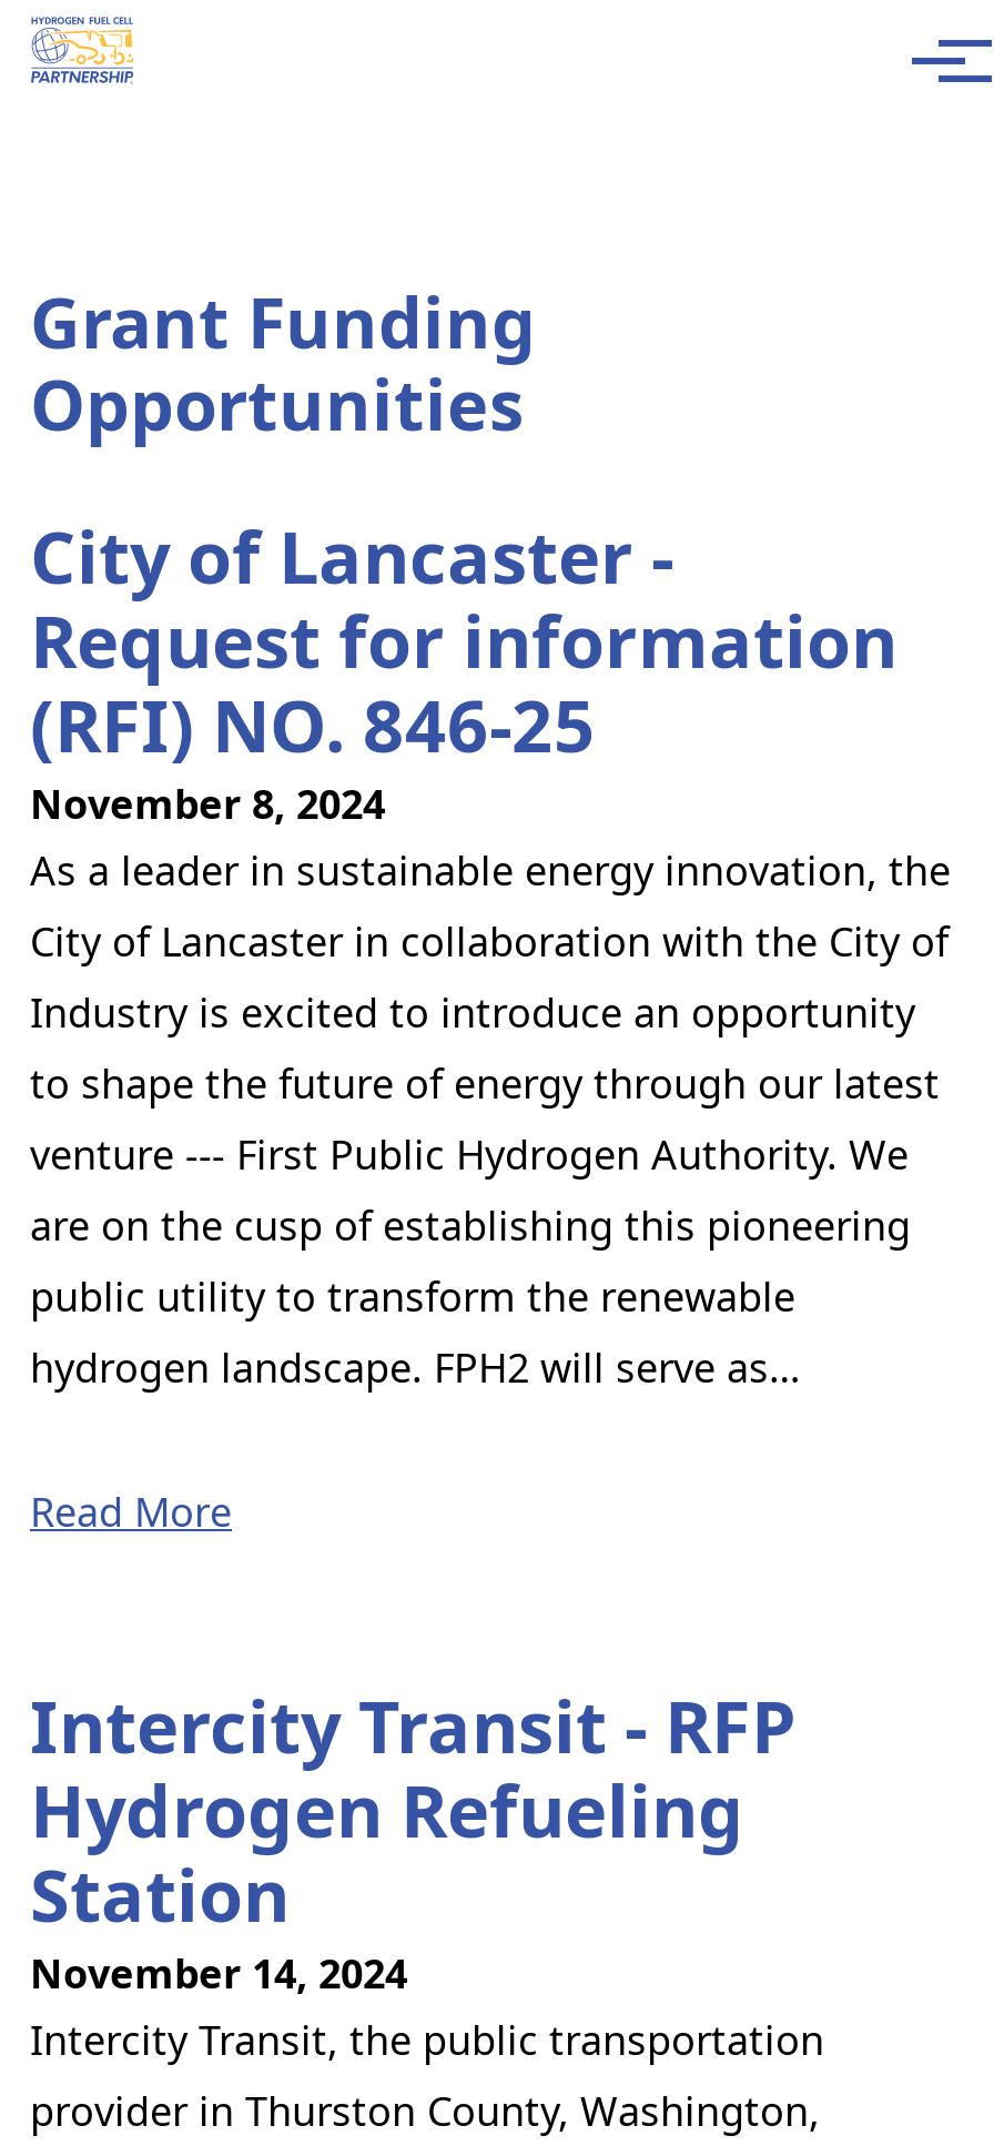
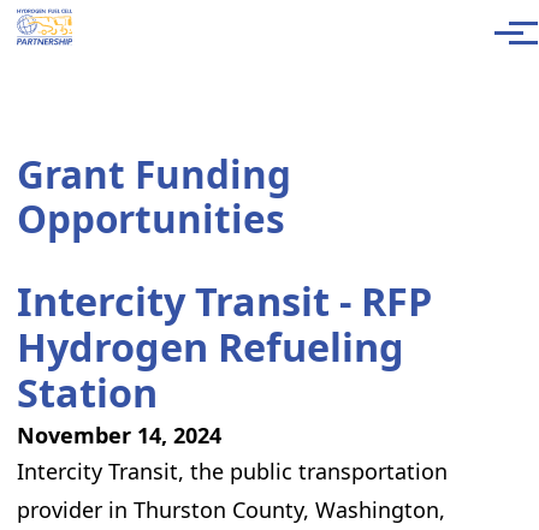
[30,507,951,1538] City of Lancaster - | Request for information | (RFI) NO. 846-25 | November 8, 2024 | As a leader in sustainable energy innovation, the | City of Lancaster in collaboration with the City of | Industry is excited to introduce an opportunity | to shape the future of energy through our latest | venture --- First Public Hydrogen Authority. We | are on the cusp of establishing this pioneering | public utility to transform the renewable | hydrogen landscape. FPH2 will serve as… | Read More -> none

